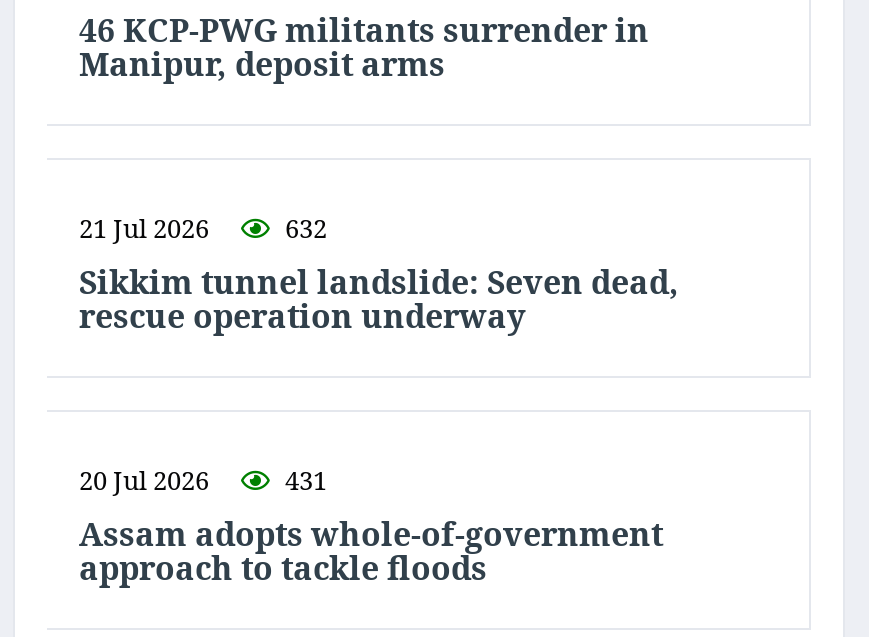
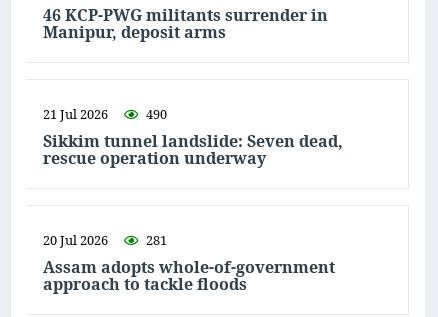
[285,211,327,247] 632 -> [146,105,167,123] 490
[285,463,327,499] 431 -> [146,231,167,249] 281

